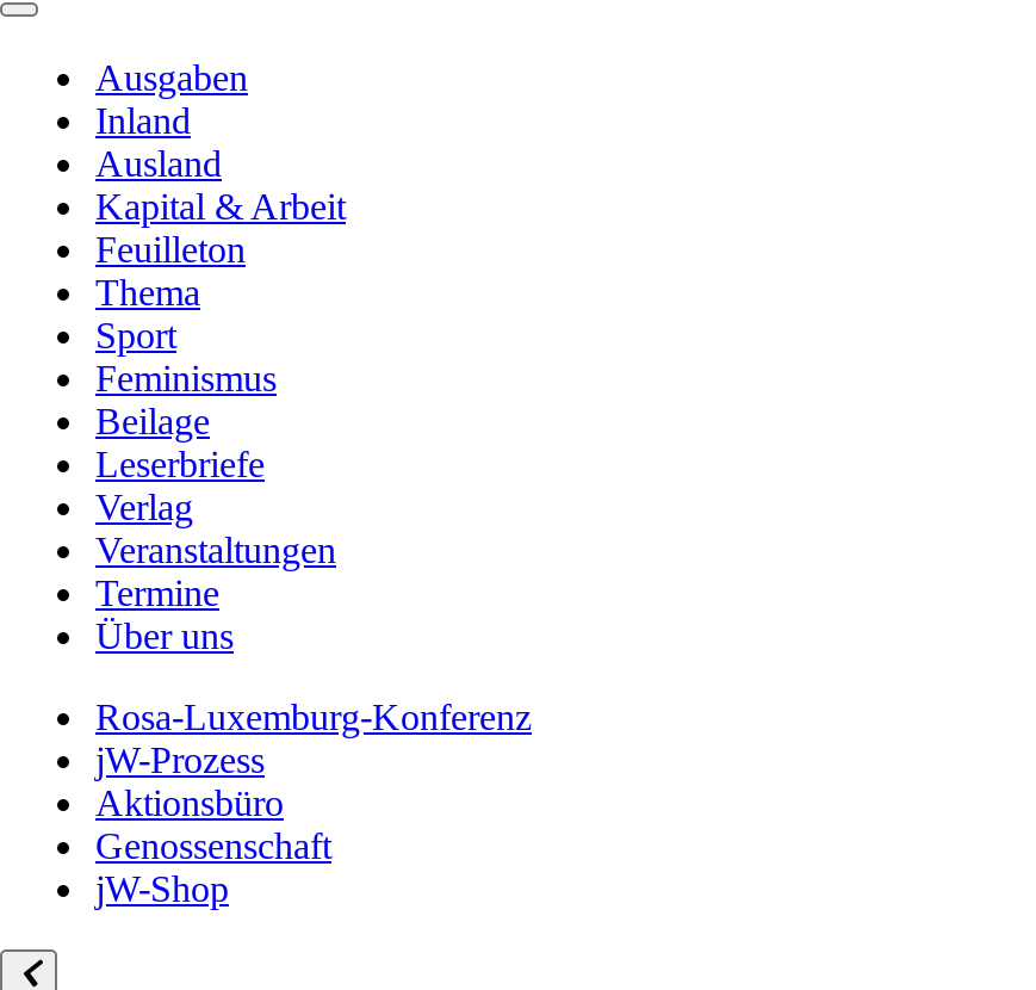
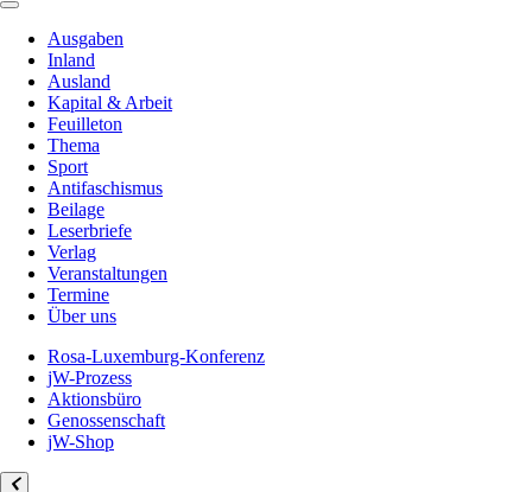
[95,358,277,398] Feminismus -> [47,178,163,198] Antifaschismus

